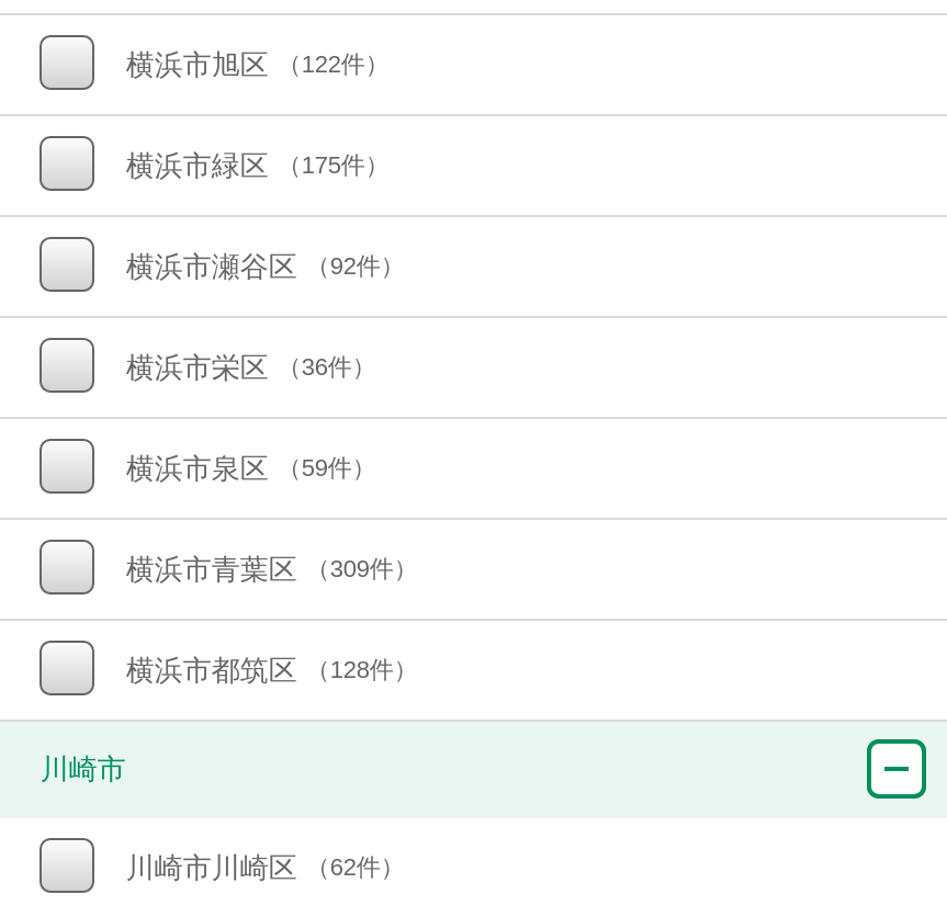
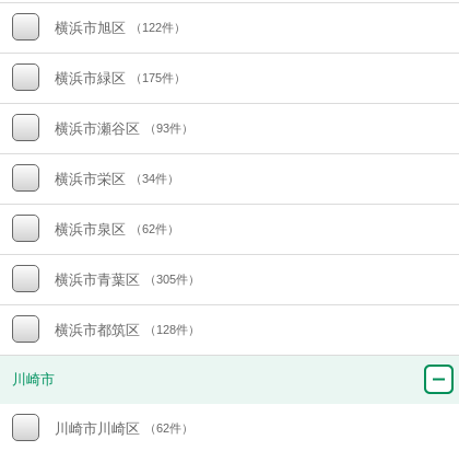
[126,249,405,282] 横浜市瀬谷区 （92件） -> [55,120,194,136] 横浜市瀬谷区 （93件）
[126,350,376,383] 横浜市栄区 （36件） -> [55,170,180,187] 横浜市栄区 （34件）
[126,451,376,484] 横浜市泉区 （59件） -> [55,221,180,237] 横浜市泉区 （62件）
[126,552,418,585] 横浜市青葉区 （309件） -> [55,271,200,287] 横浜市青葉区 （305件）

